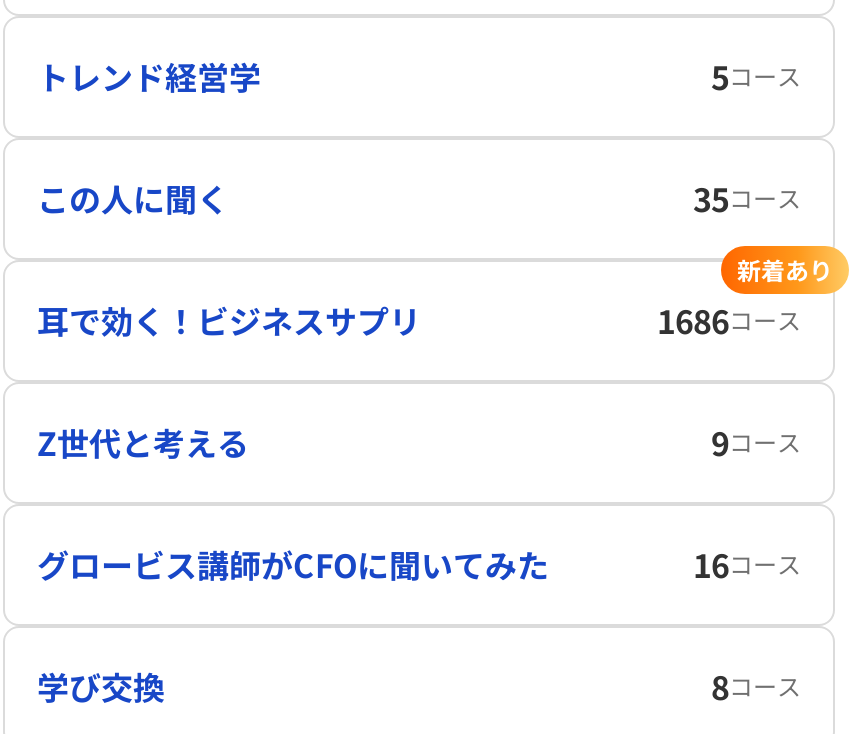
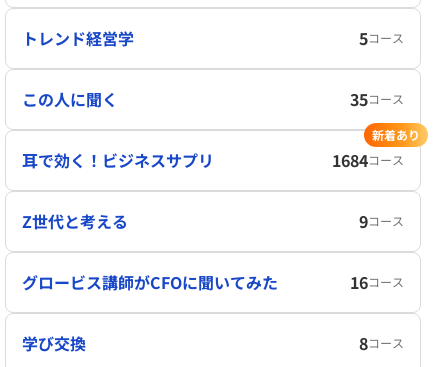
[657,296,801,344] 1686コース -> [332,148,404,172] 1684コース

